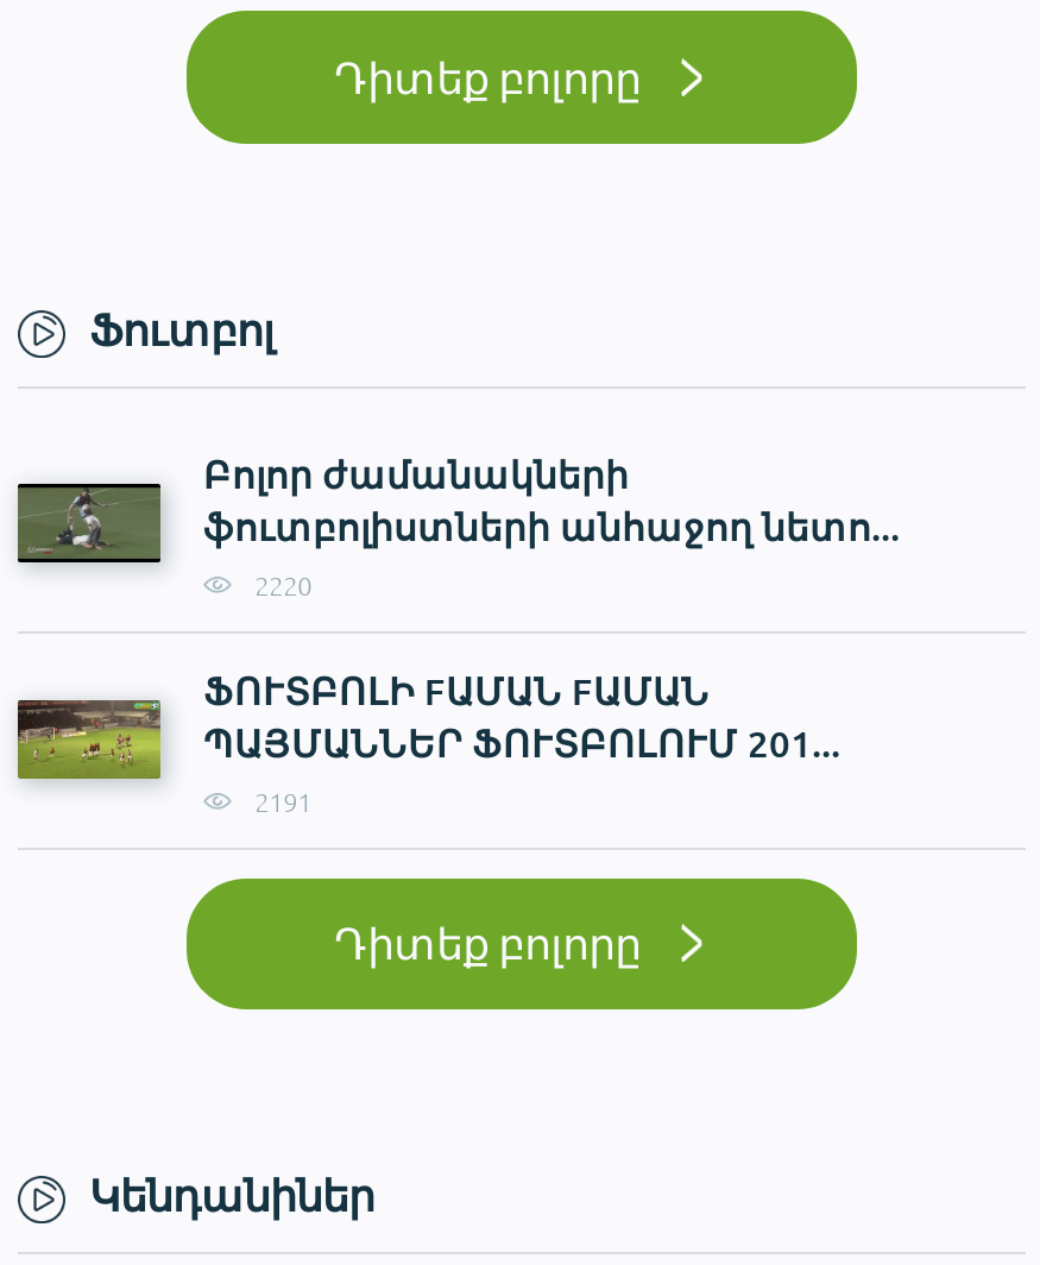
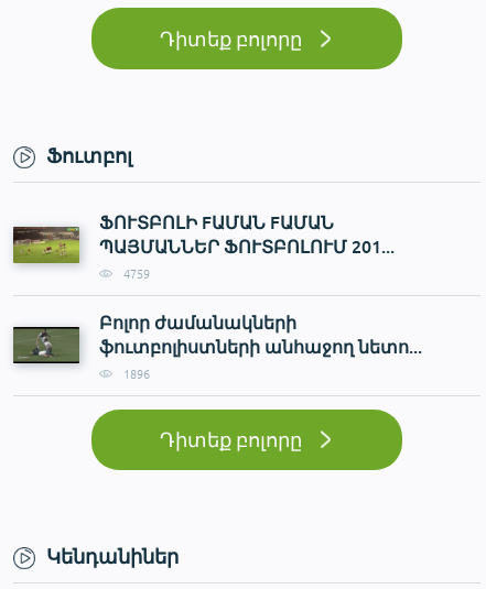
moved [18,445,900,565] -> [13,309,422,364]: [image] | Բոլոր ժամանակների | ֆուտբոլիստների անհաջող նետո...
[255,564,312,602] 2220 -> none
moved [11,661,840,781] -> [10,209,395,264]: [image] | ՖՈՒՏԲՈԼԻ FԱՄԱՆ FԱՄԱՆ | ՊԱՅՄԱՆՆԵՐ ՖՈՒՏԲՈԼՈՒՄ 201...
[255,780,312,818] 2191 -> [123,264,149,382] 4759 | 1896

